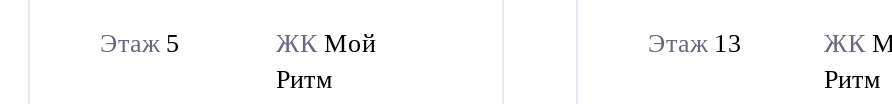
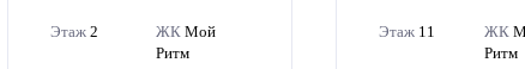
[100,28,180,58] Этаж 5 -> [50,23,98,40] Этаж 2
[648,28,742,58] Этаж 13 -> [379,23,435,40] Этаж 11

